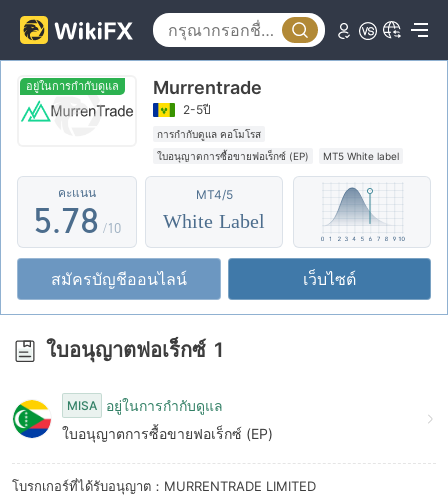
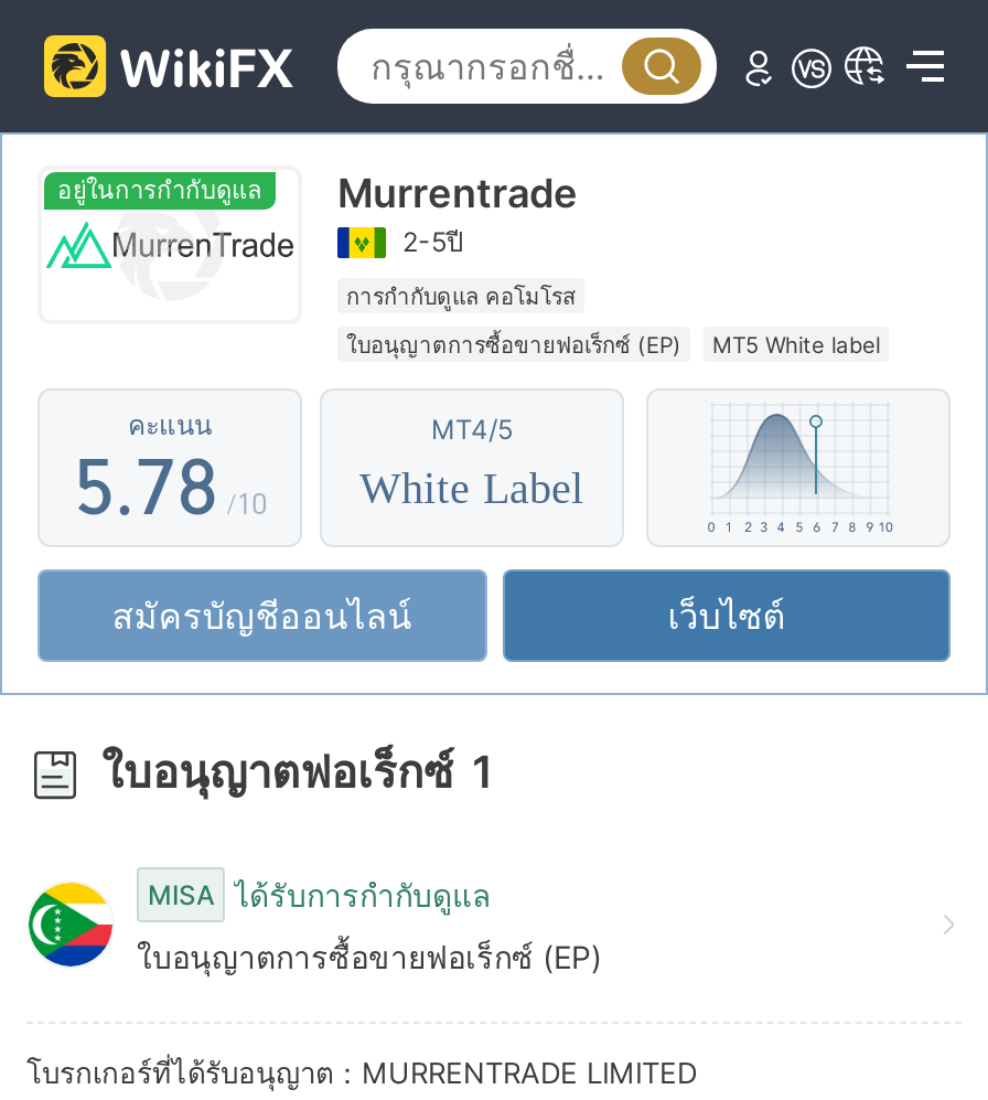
[67,397,223,414] MISA อยู่ในการกำกับดูแล -> [148,876,492,914] MISA ได้รับการกำกับดูแล

